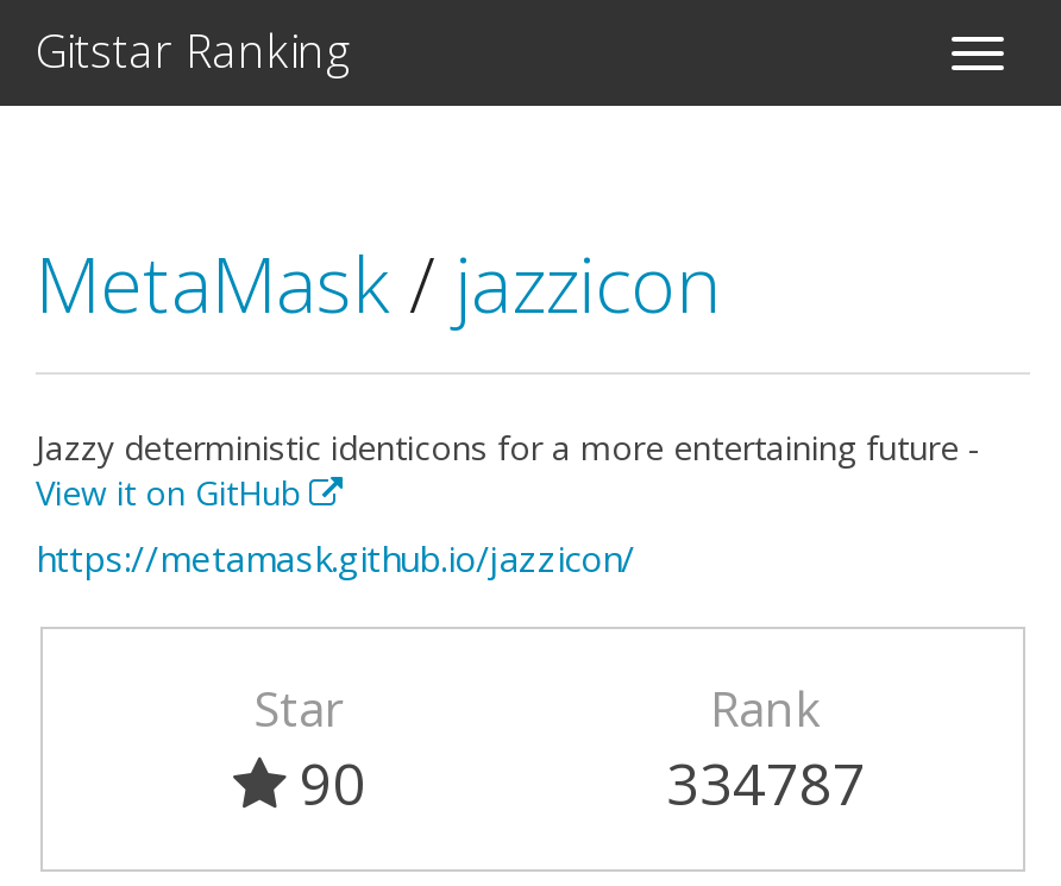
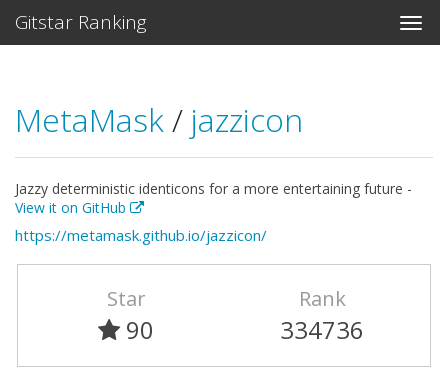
[666,743,866,822] 334787 -> [280,313,364,346] 334736

